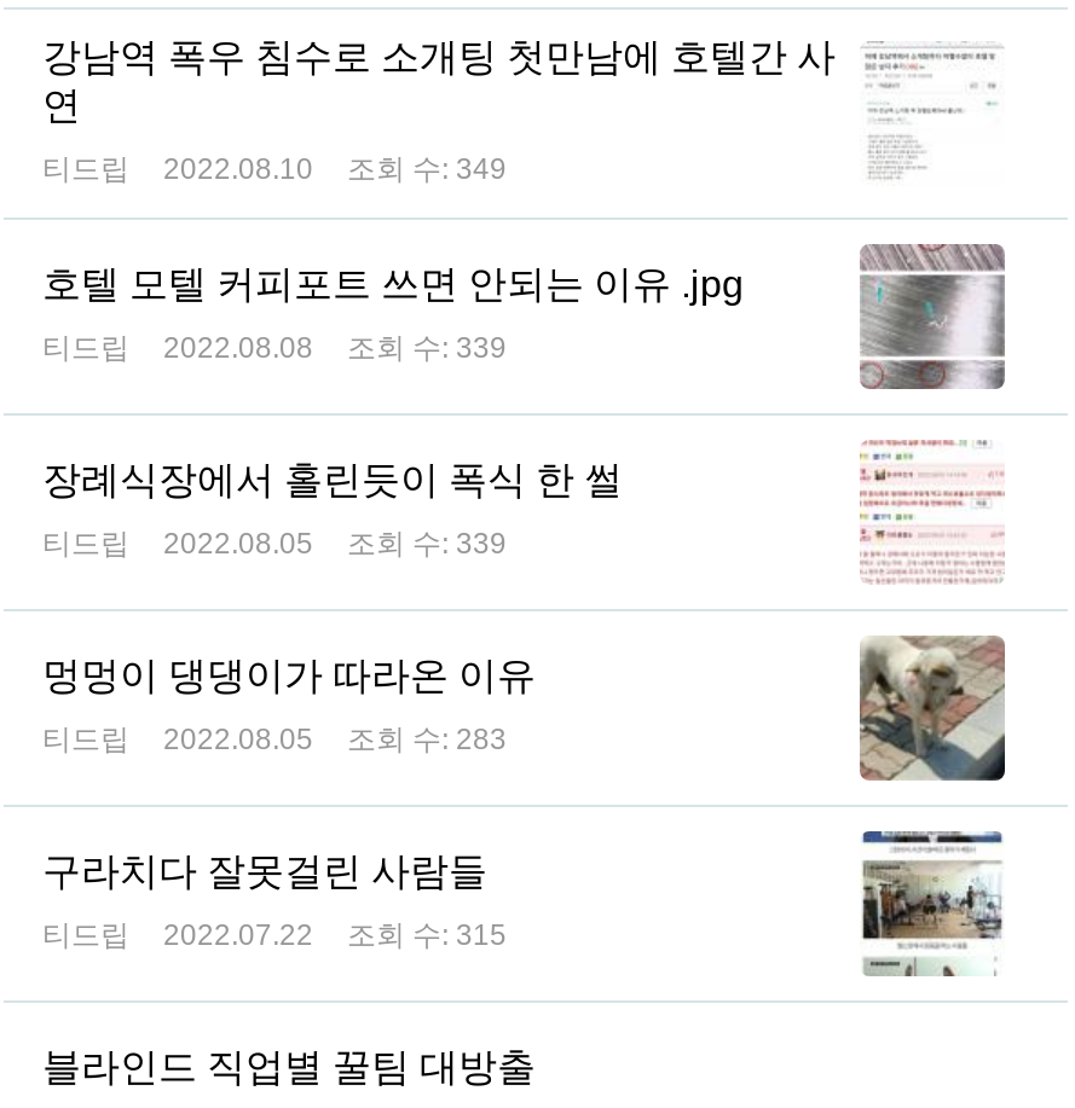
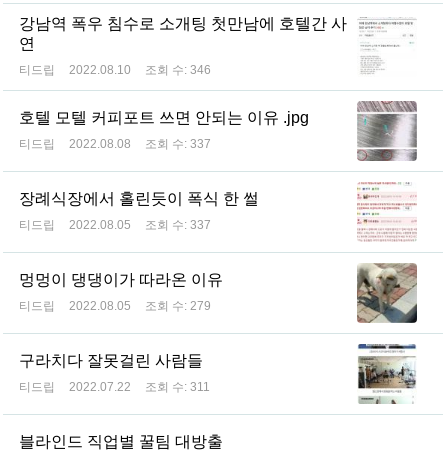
[42,153,507,187] 티드립 2022.08.10 조회 수: 349 -> [19,63,211,77] 티드립 2022.08.10 조회 수: 346
[42,332,507,366] 티드립 2022.08.08 조회 수: 339 -> [19,137,211,151] 티드립 2022.08.08 조회 수: 337
[42,528,507,561] 티드립 2022.08.05 조회 수: 339 -> [19,218,211,232] 티드립 2022.08.05 조회 수: 337
[42,723,507,757] 티드립 2022.08.05 조회 수: 283 -> [19,299,211,313] 티드립 2022.08.05 조회 수: 279
[42,919,507,953] 티드립 2022.07.22 조회 수: 315 -> [19,380,210,394] 티드립 2022.07.22 조회 수: 311

